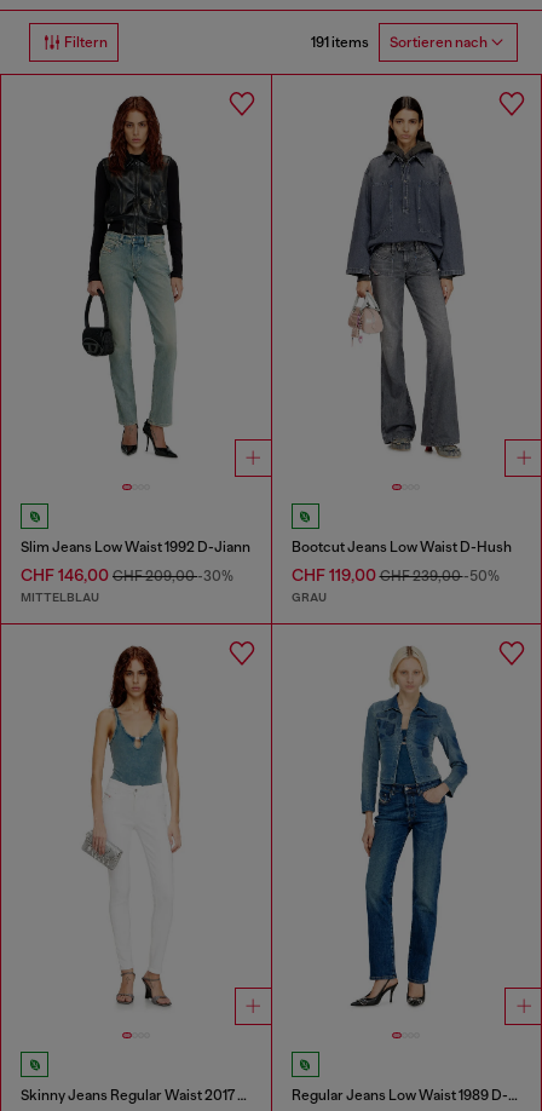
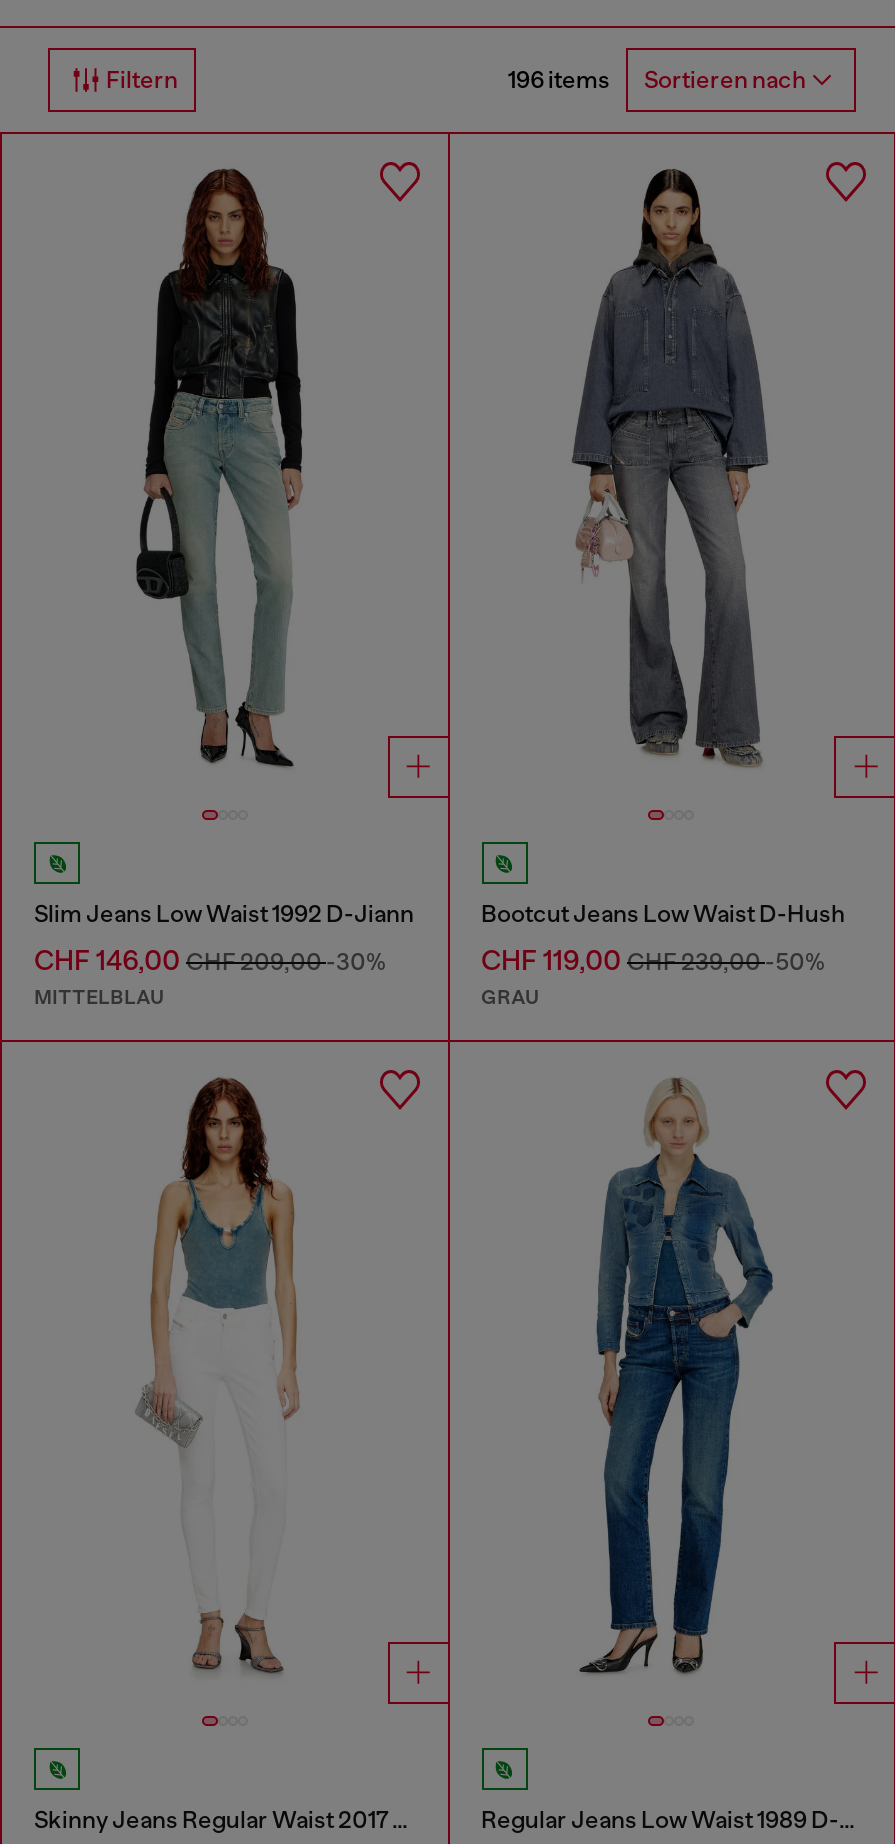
[311,34,488,51] 191 items Sortieren nach -> [508,66,806,95] 196 items Sortieren nach

